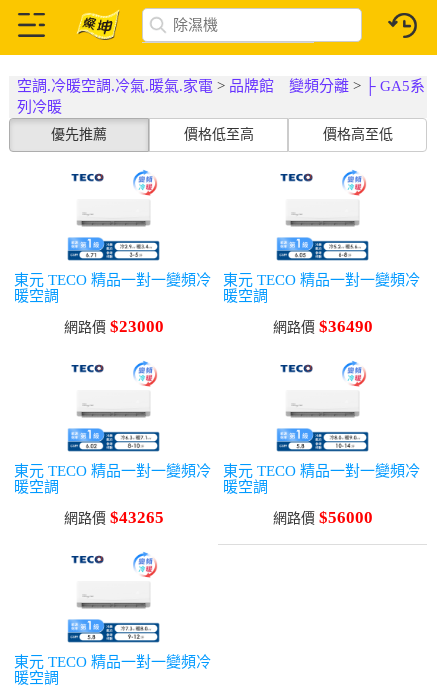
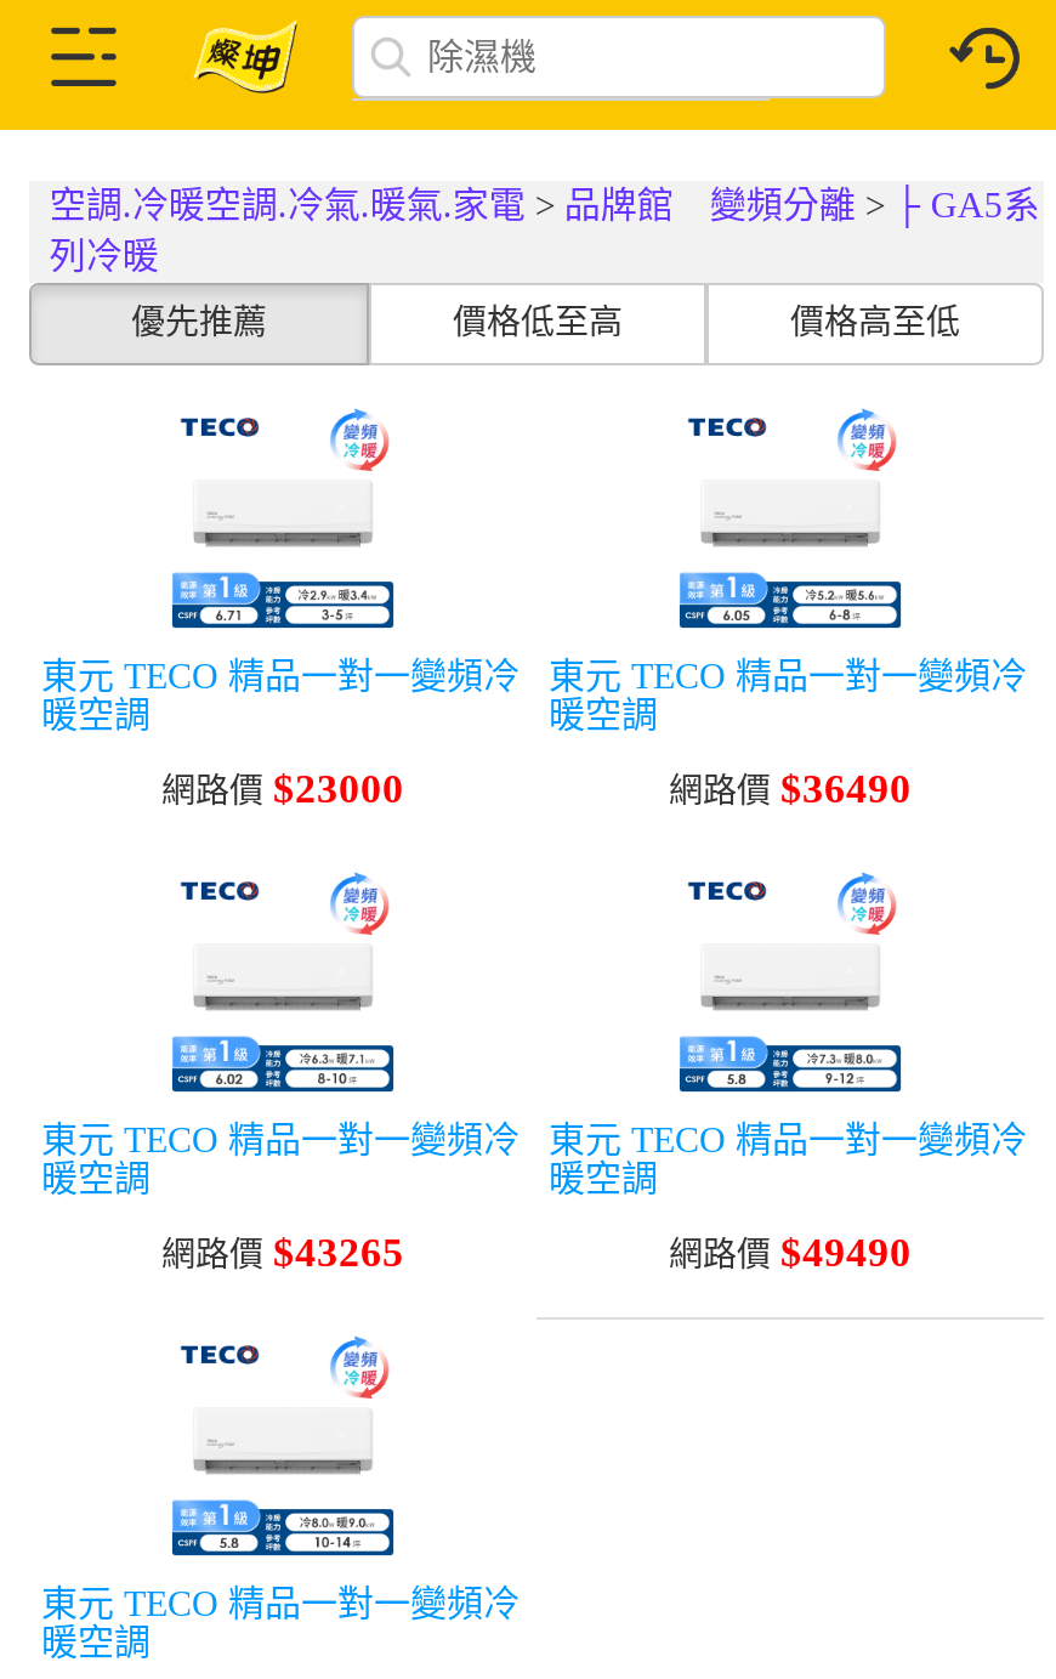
[272,508,372,527] 網路價$56000 -> [669,1230,912,1276] 網路價$49490

